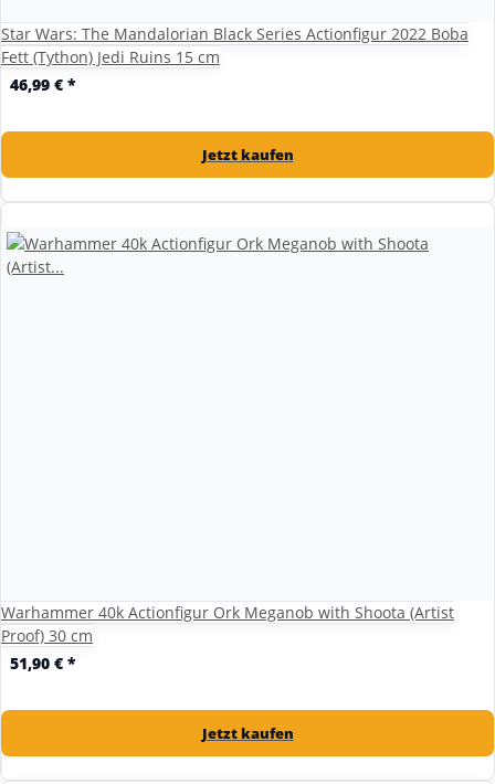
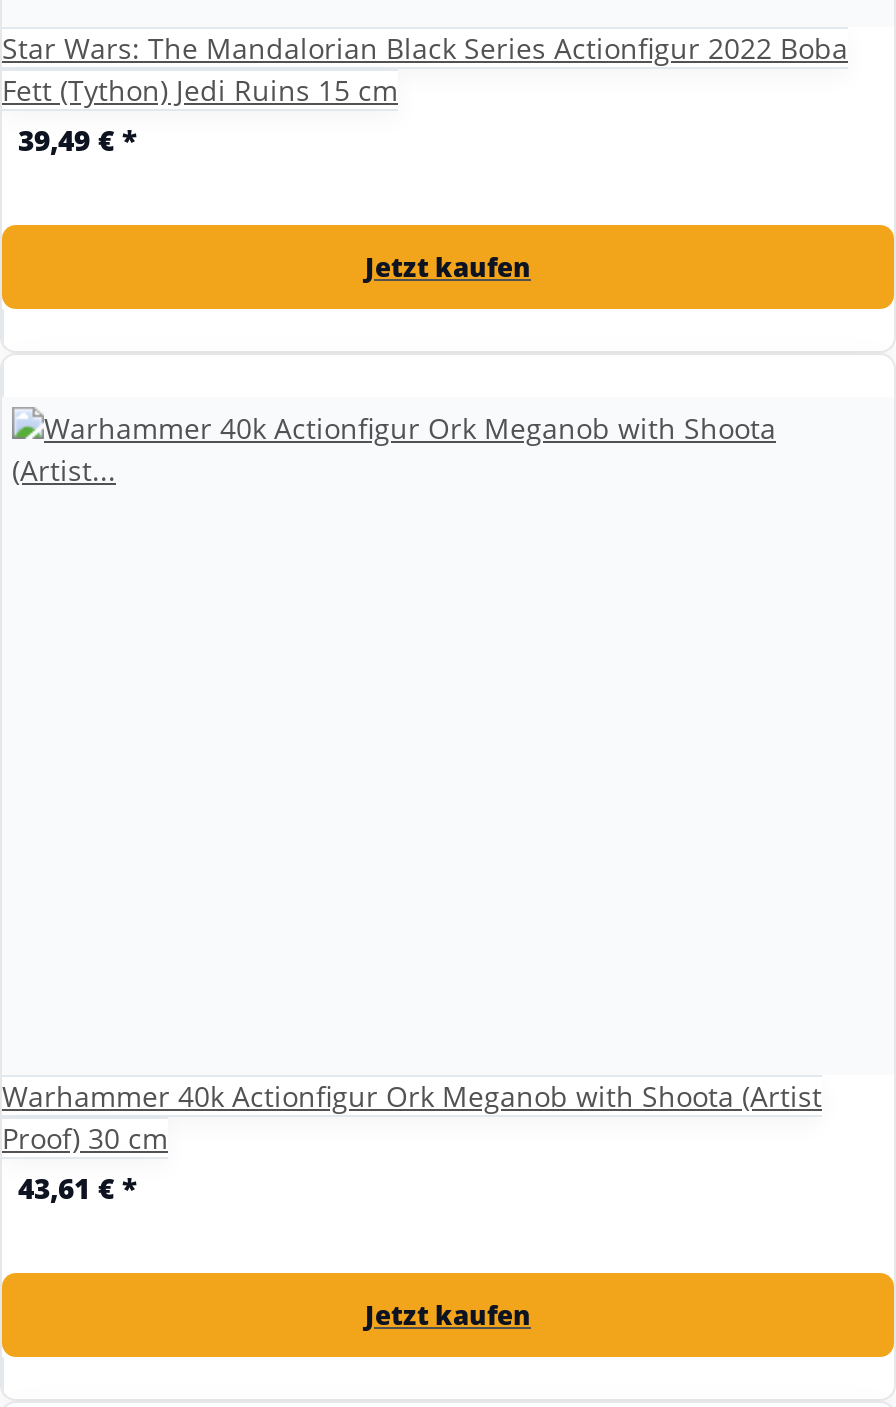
[10,74,76,95] 46,99 €* -> [18,121,138,159] 39,49 €*
[10,652,76,673] 51,90 €* -> [18,1169,138,1207] 43,61 €*

